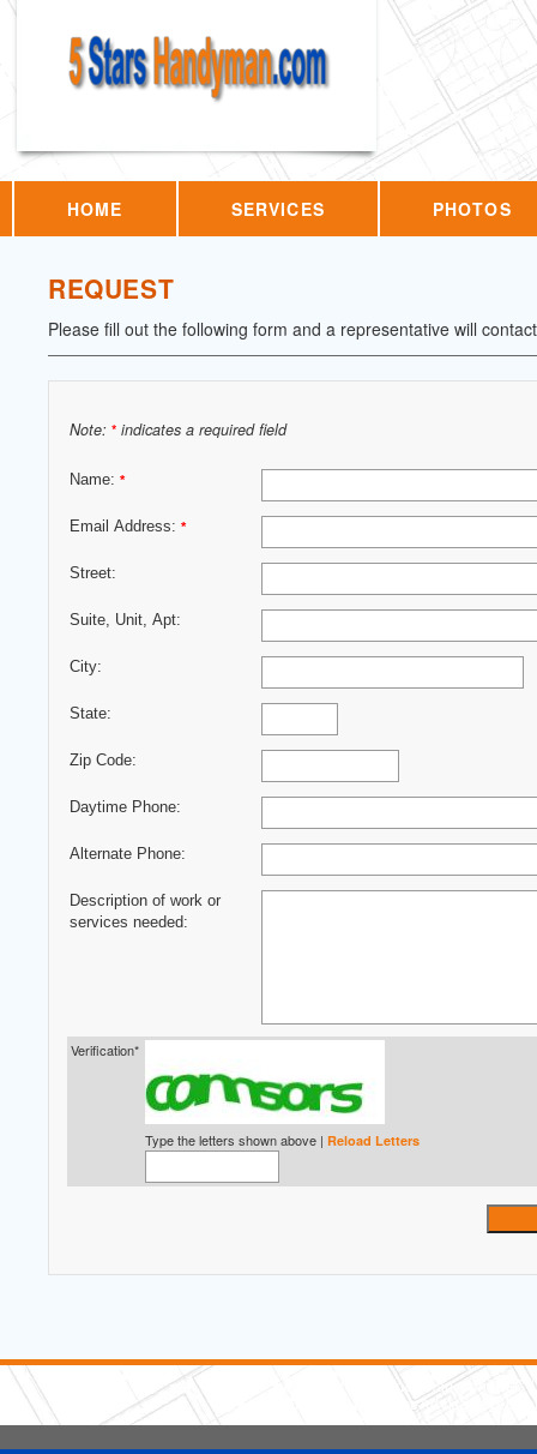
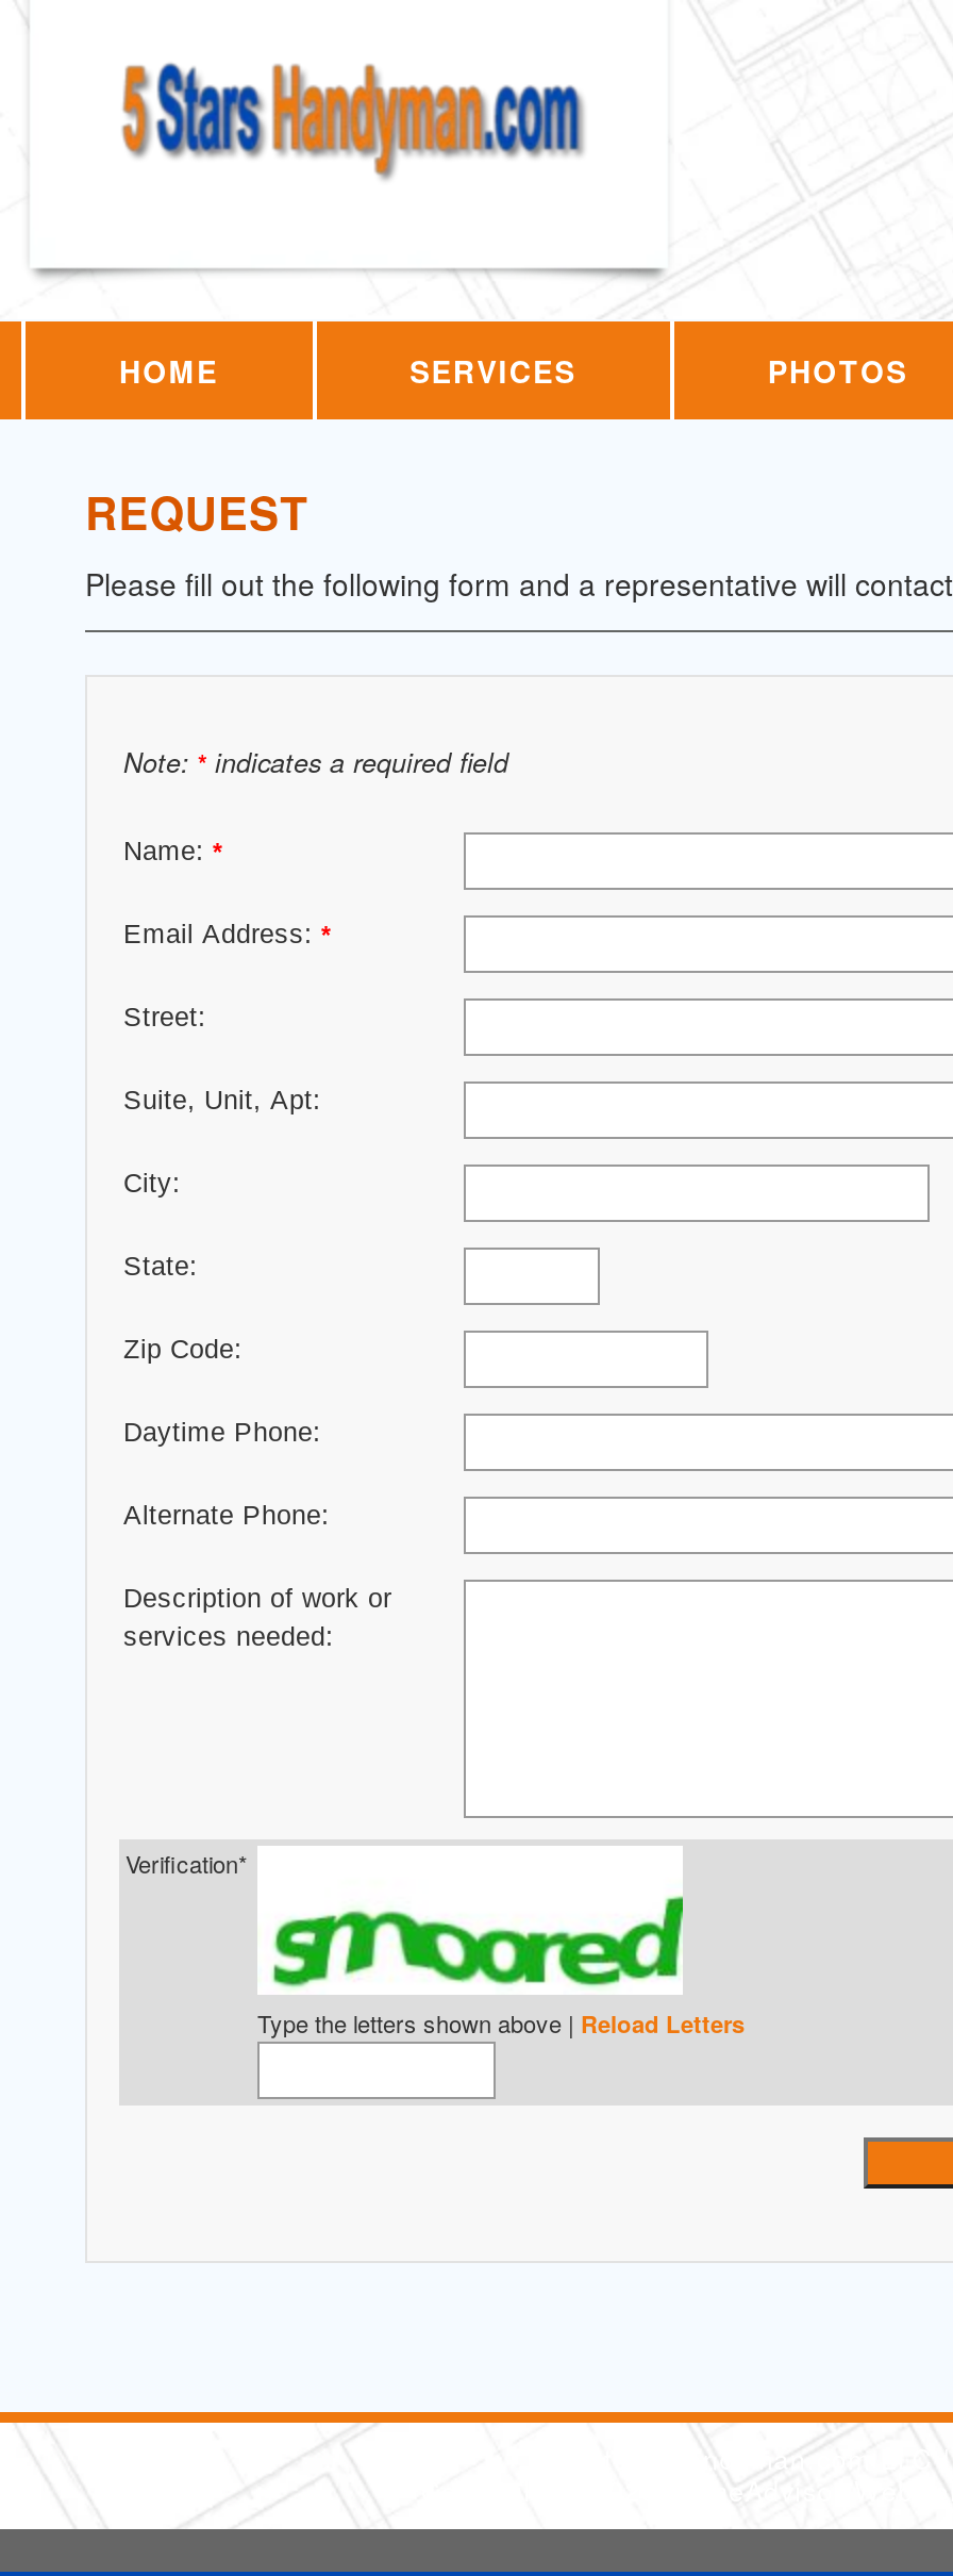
[145,1069,385,1119] [image] -> [257,1895,685,1988] [image]

